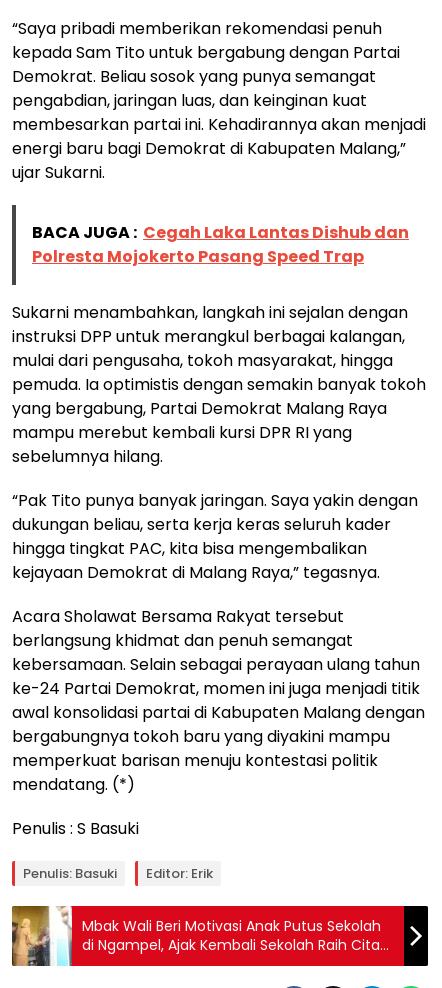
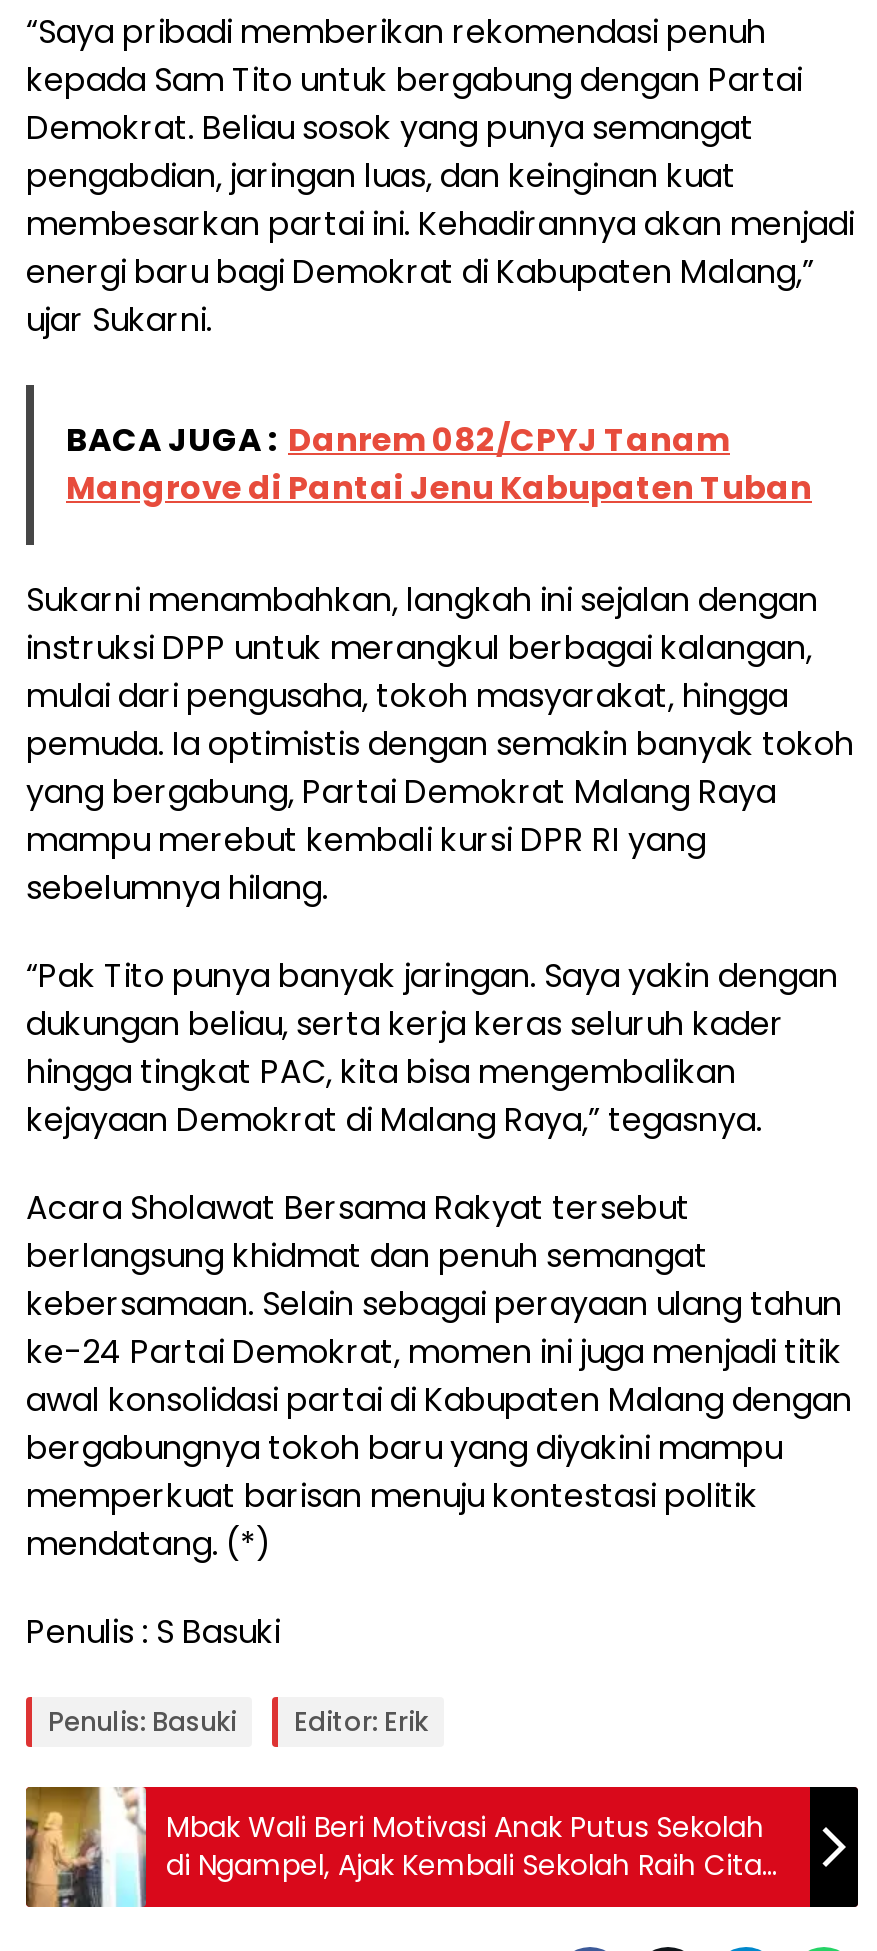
[32,221,409,268] BACA JUGA : Cegah Laka Lantas Dishub dan | Polresta Mojokerto Pasang Speed Trap -> [66,417,812,511] BACA JUGA : Danrem 082/CPYJ Tanam | Mangrove di Pantai Jenu Kabupaten Tuban

